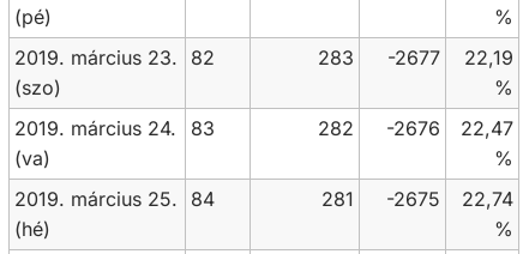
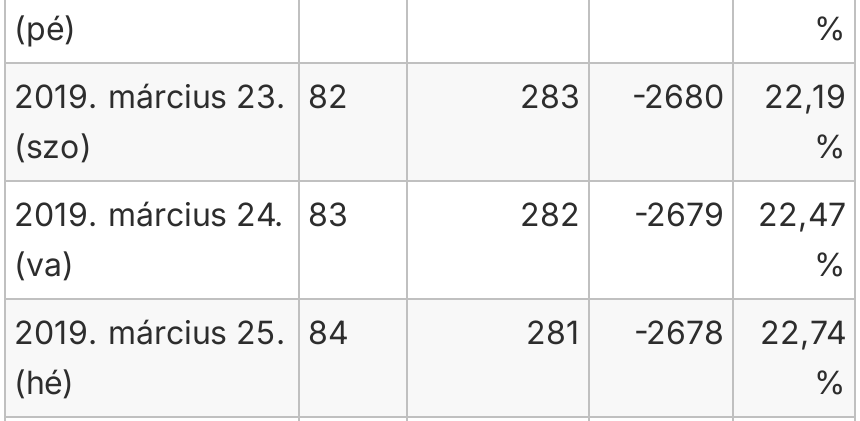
[318,46,513,69] 283 -2677 22,19 -> [520,76,846,116] 283 -2680 22,19
[318,116,513,140] 282 -2676 22,47 -> [520,194,846,234] 282 -2679 22,47
[321,187,513,211] 281 -2675 22,74 -> [526,312,846,352] 281 -2678 22,74

